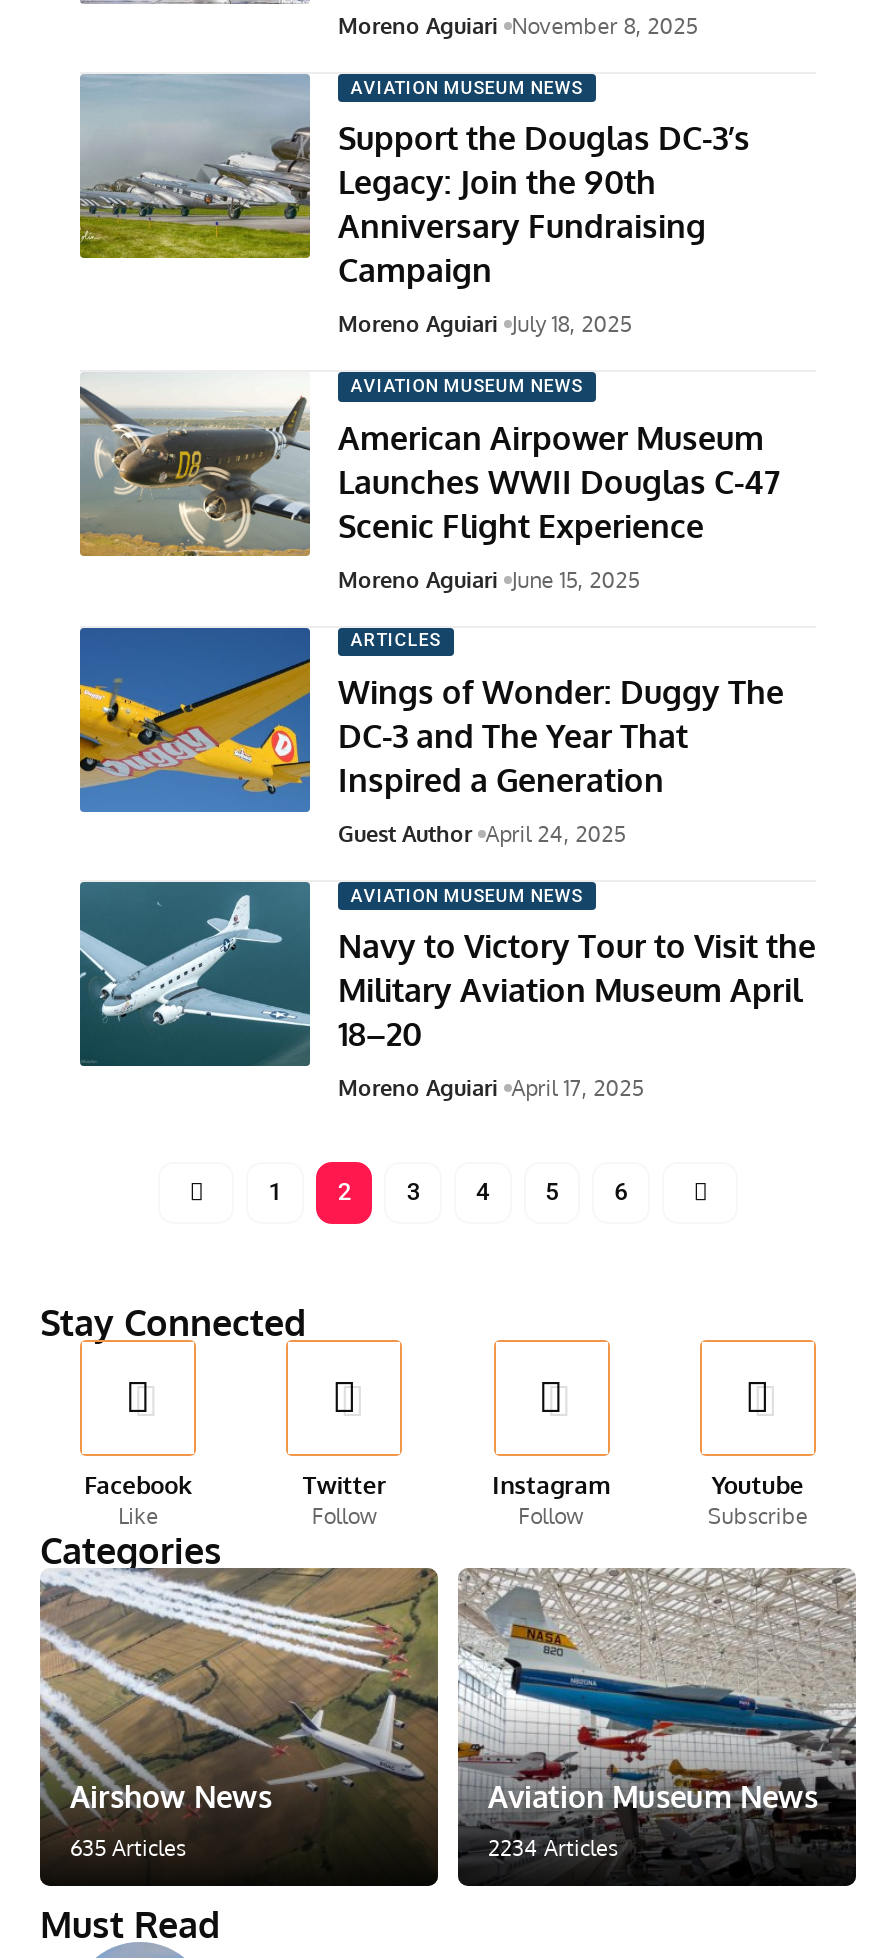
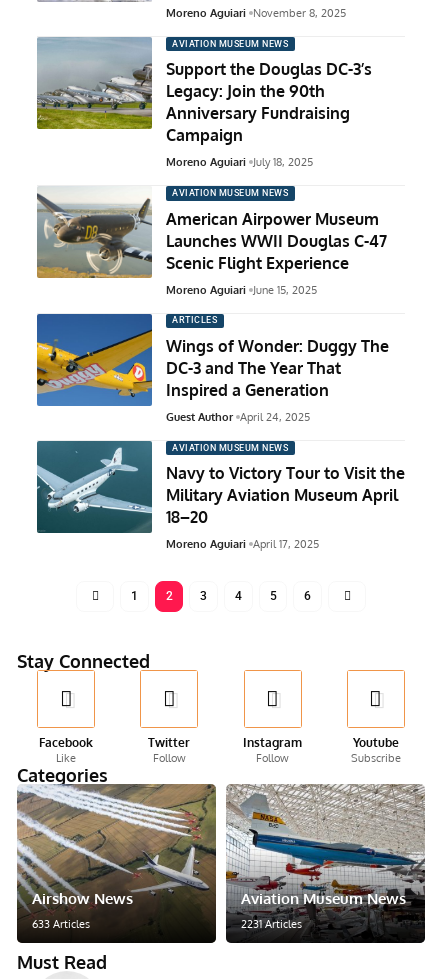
[70,1834,186,1862] 635 Articles -> [32,917,90,931] 633 Articles
[488,1834,618,1862] 2234 Articles -> [241,917,302,931] 2231 Articles

